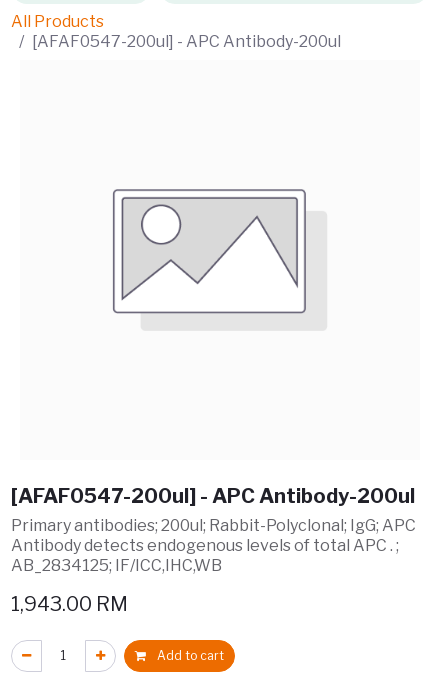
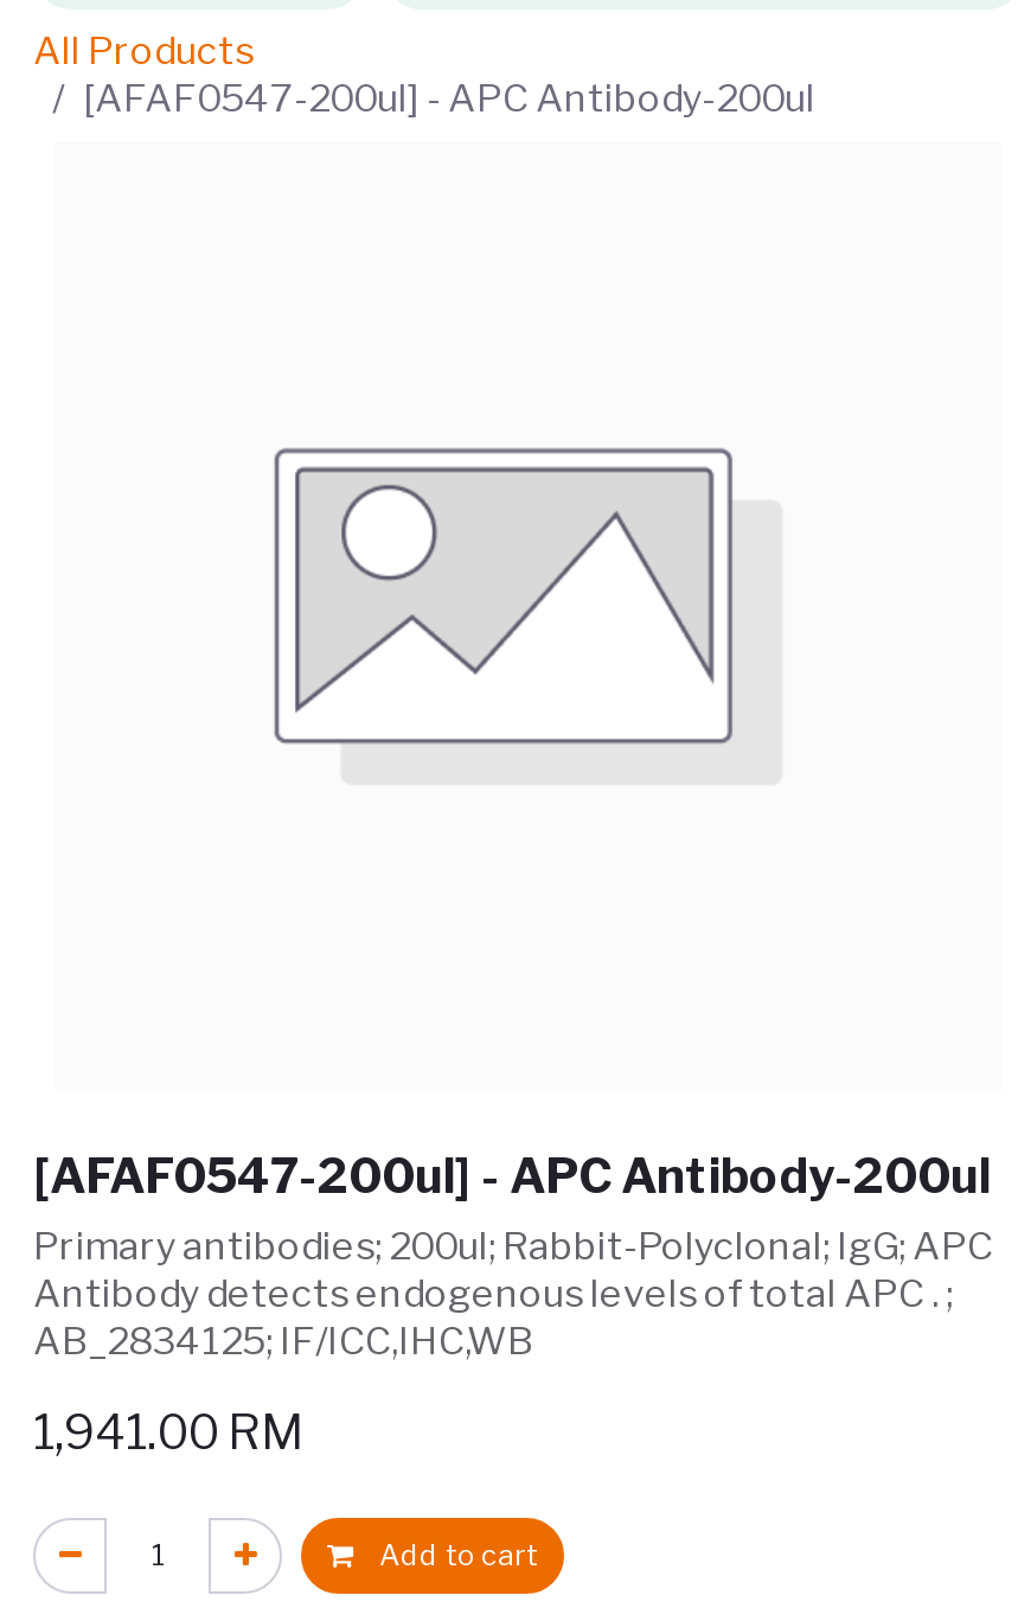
[11,592,128,616] 1,943.00 RM -> [33,1404,303,1461] 1,941.00 RM

